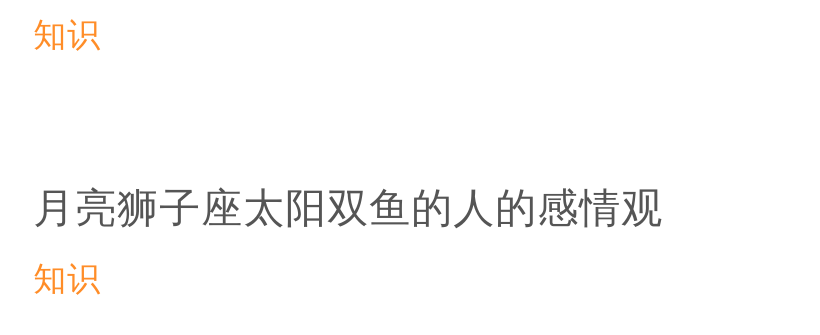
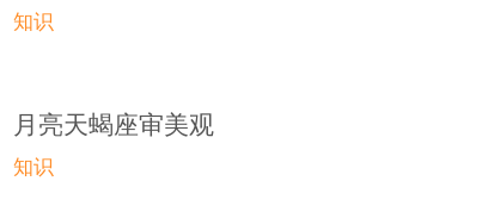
[33,185,663,231] 月亮狮子座太阳双鱼的人的感情观 -> [13,110,214,138] 月亮天蝎座审美观

